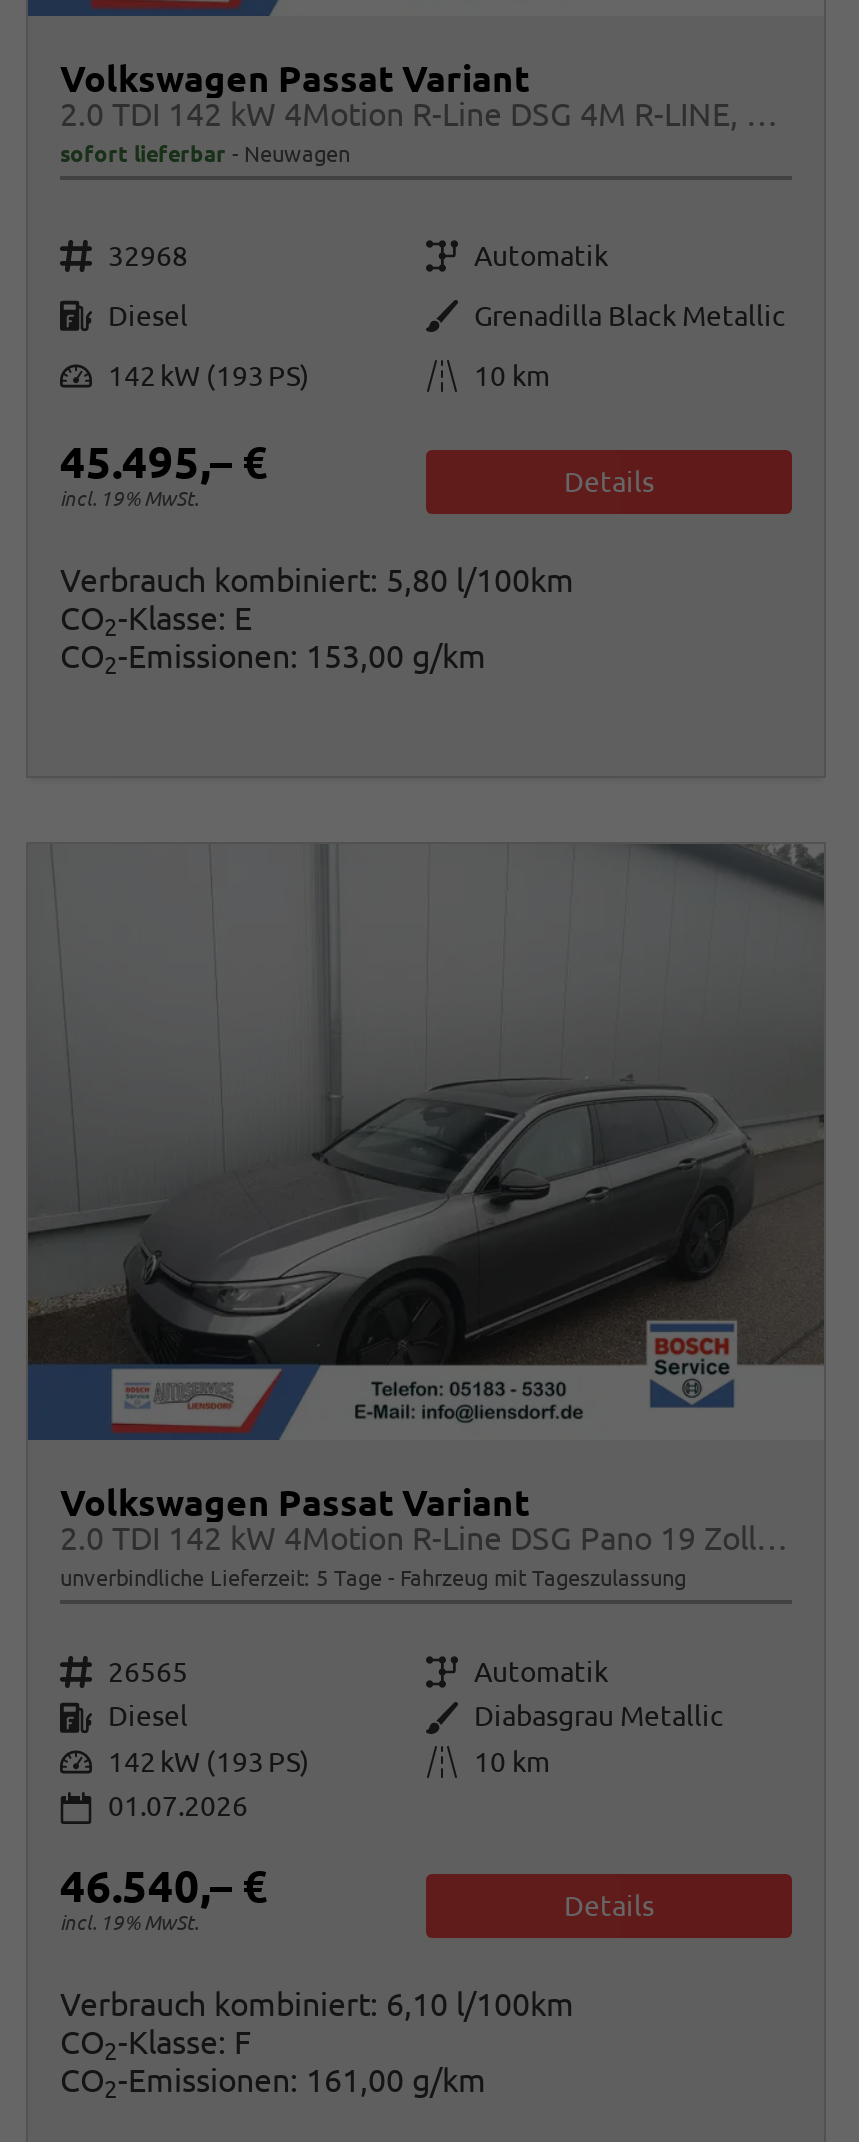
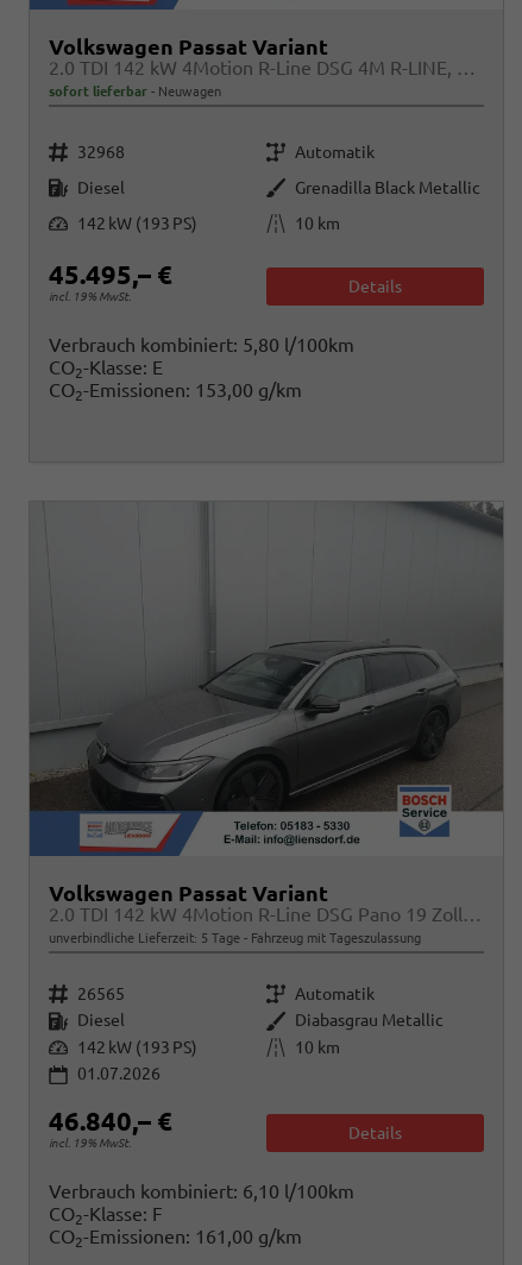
[60,1860,268,1910] 46.540,– € -> [49,1106,172,1136] 46.840,– €

